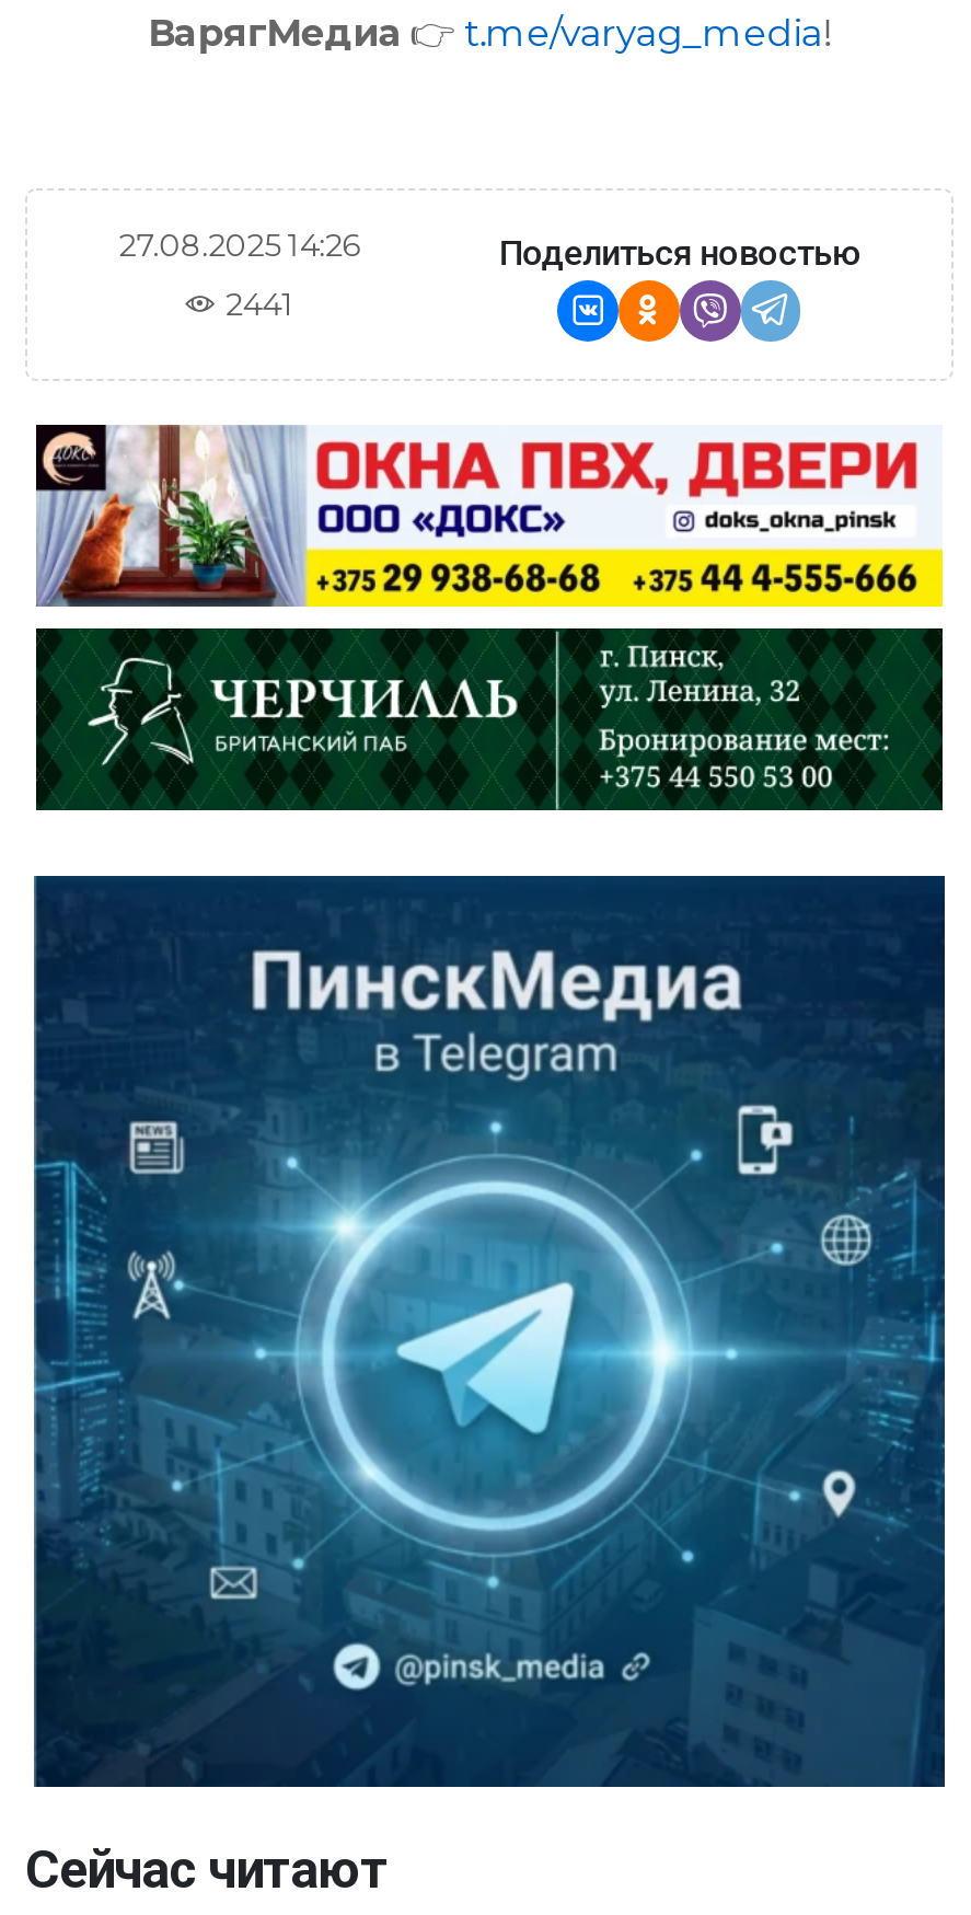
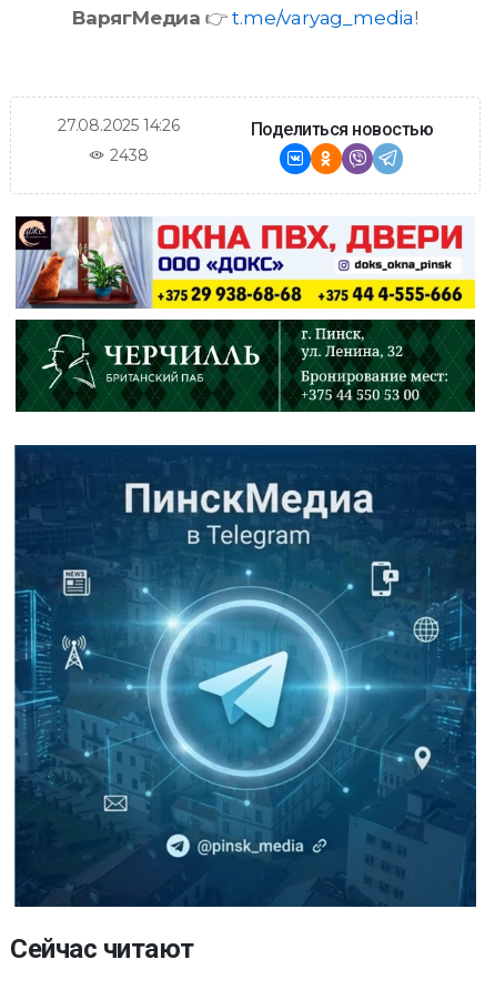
[226,284,294,323] 2441 -> [110,145,148,165] 2438

